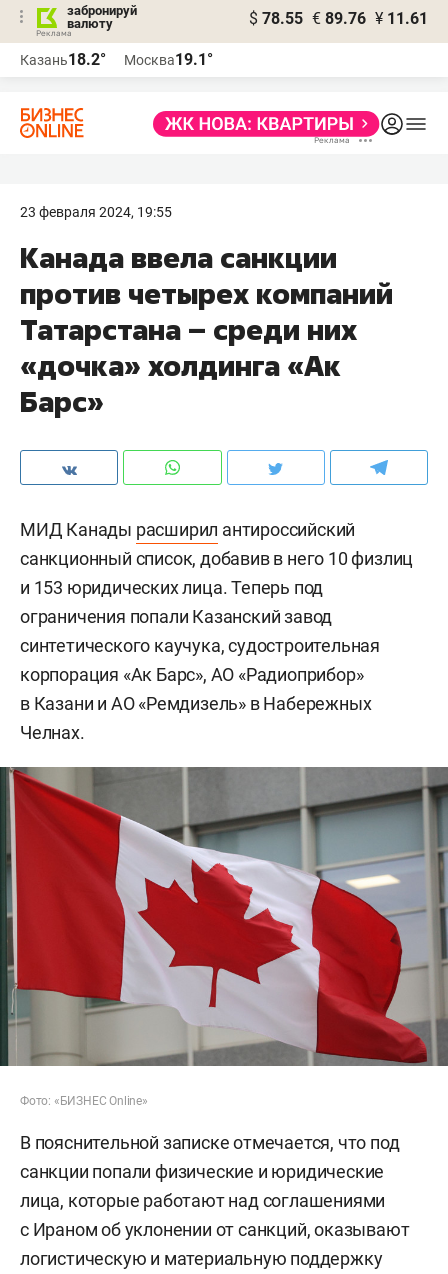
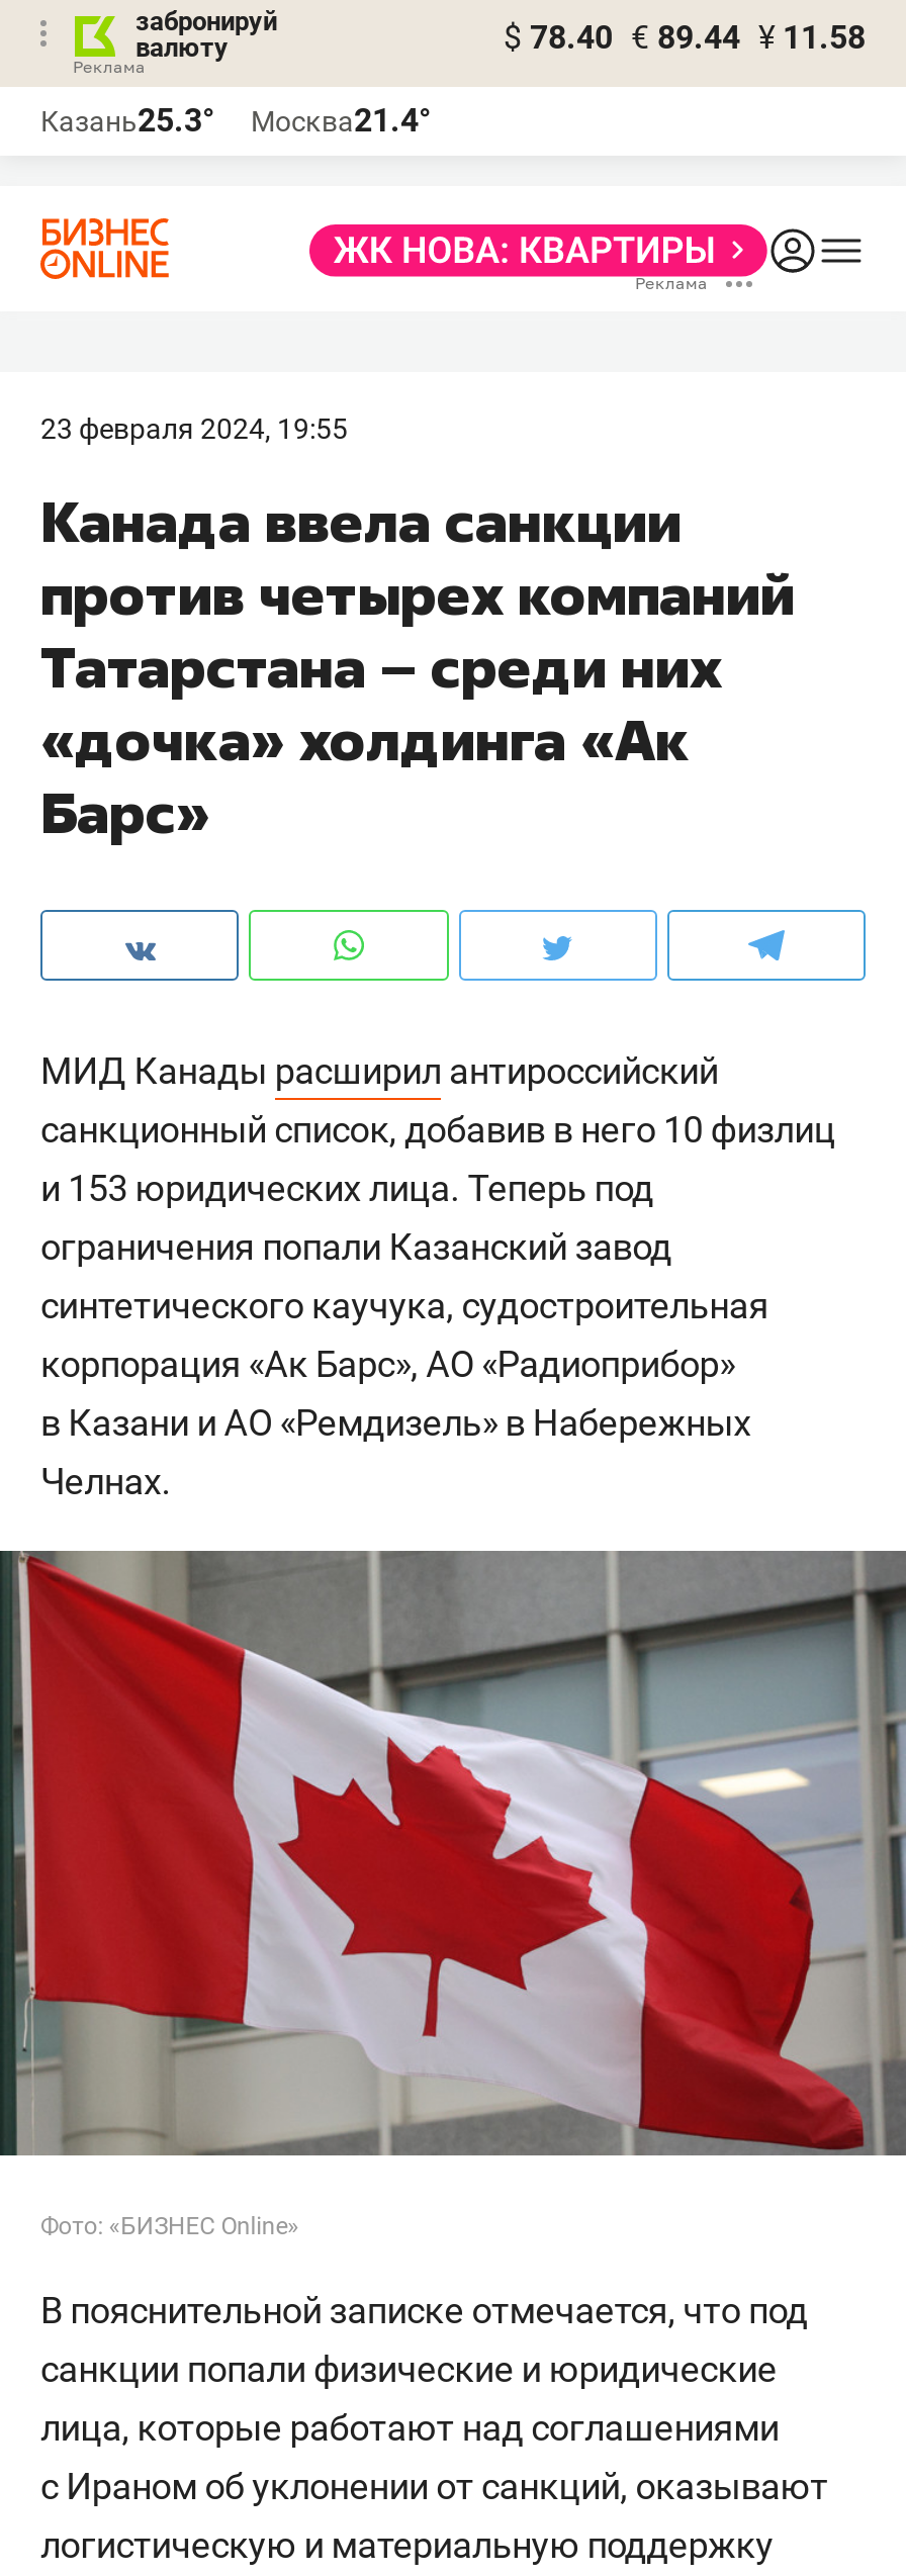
[249,9,428,28] $ 78.55 € 89.76 ¥ 11.61 -> [504,18,866,57] $ 78.40 € 89.44 ¥ 11.58
[20,50,106,69] Казань18.2° -> [40,101,214,140] Казань25.3°
[124,50,213,69] Москва19.1° -> [251,101,431,140] Москва21.4°

